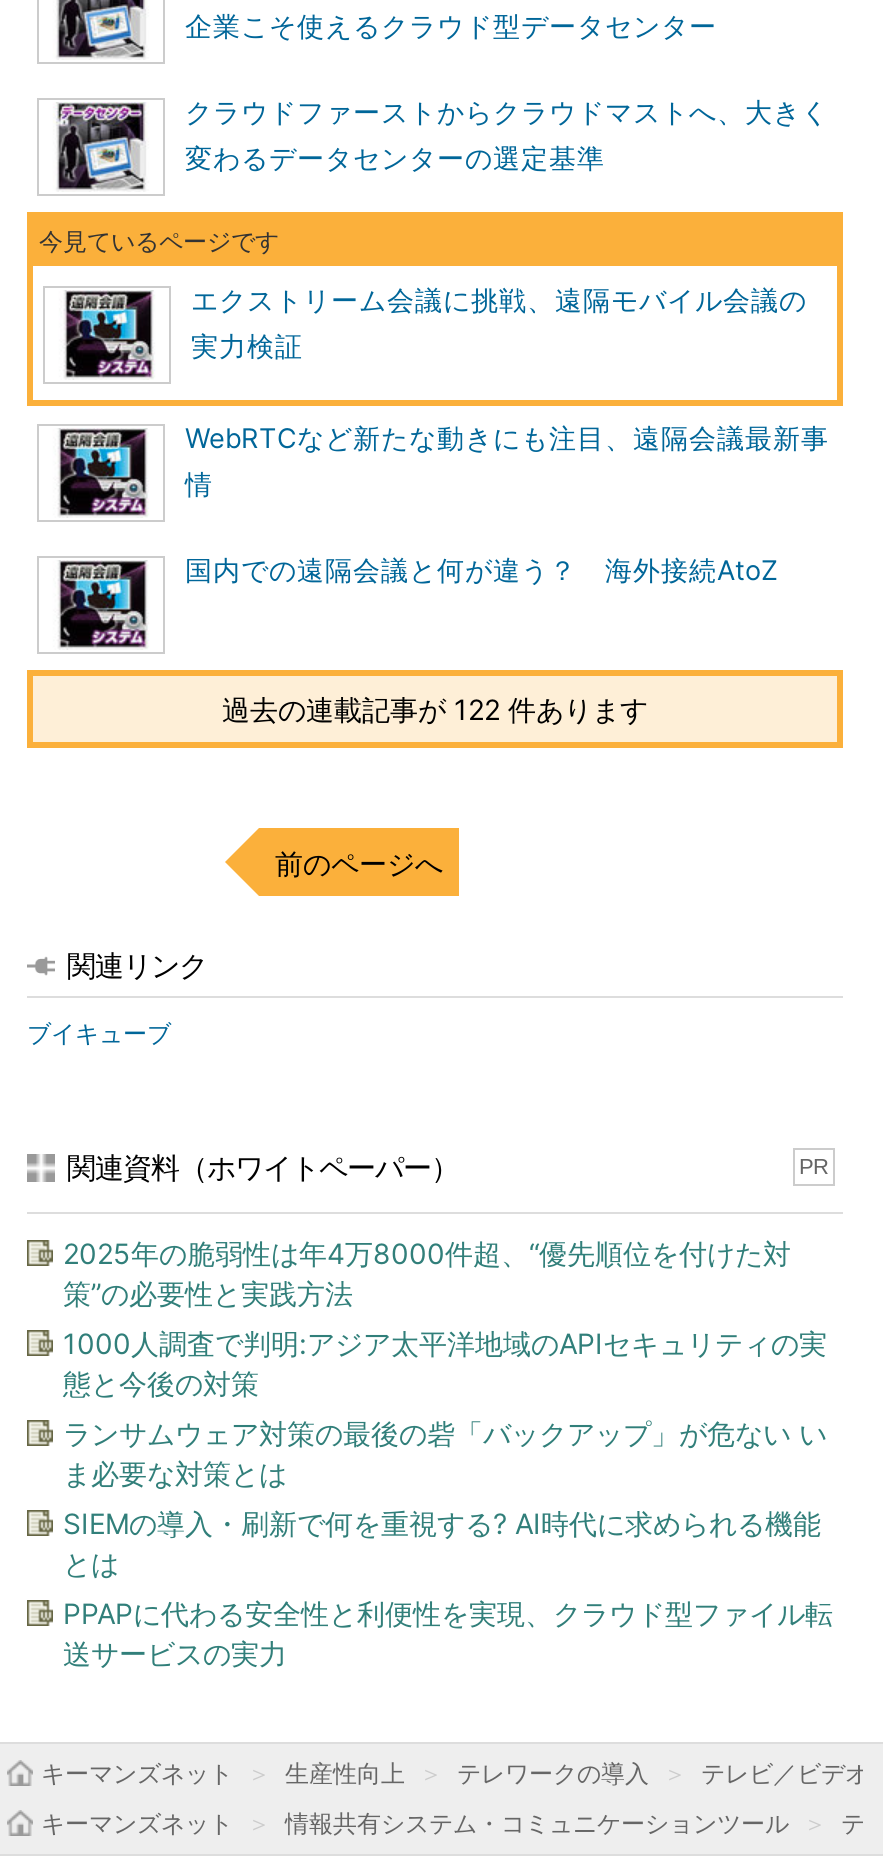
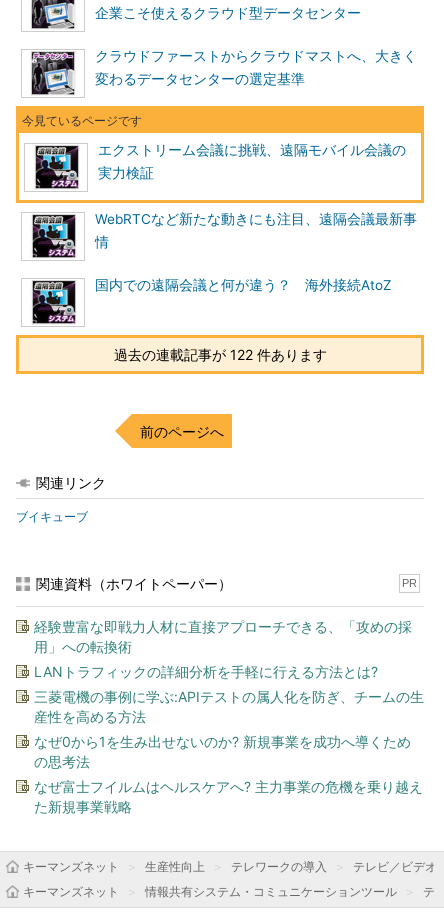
[63,1236,791,1310] 2025年の脆弱性は年4万8000件超、“優先順位を付けた対 | 策”の必要性と実践方法 -> [34,618,412,655] 経験豊富な即戦力人材に直接アプローチできる、「攻めの採 | 用」への転換術
[63,1326,827,1400] 1000人調査で判明:アジア太平洋地域のAPIセキュリティの実 | 態と今後の対策 -> [34,663,378,680] LANトラフィックの詳細分析を手軽に行える方法とは?
[63,1416,827,1490] ランサムウェア対策の最後の砦「バックアップ」が危ない い | ま必要な対策とは -> [34,688,424,725] 三菱電機の事例に学ぶ:APIテストの属人化を防ぎ、チームの生 | 産性を高める方法
[63,1506,821,1580] SIEMの導入・刷新で何を重視する? AI時代に求められる機能 | とは -> [34,733,411,770] なぜ0から1を生み出せないのか? 新規事業を成功へ導くため | の思考法
[63,1596,833,1670] PPAPに代わる安全性と利便性を実現、クラウド型ファイル転 | 送サービスの実力 -> [34,778,423,815] なぜ富士フイルムはヘルスケアへ? 主力事業の危機を乗り越え | た新規事業戦略

